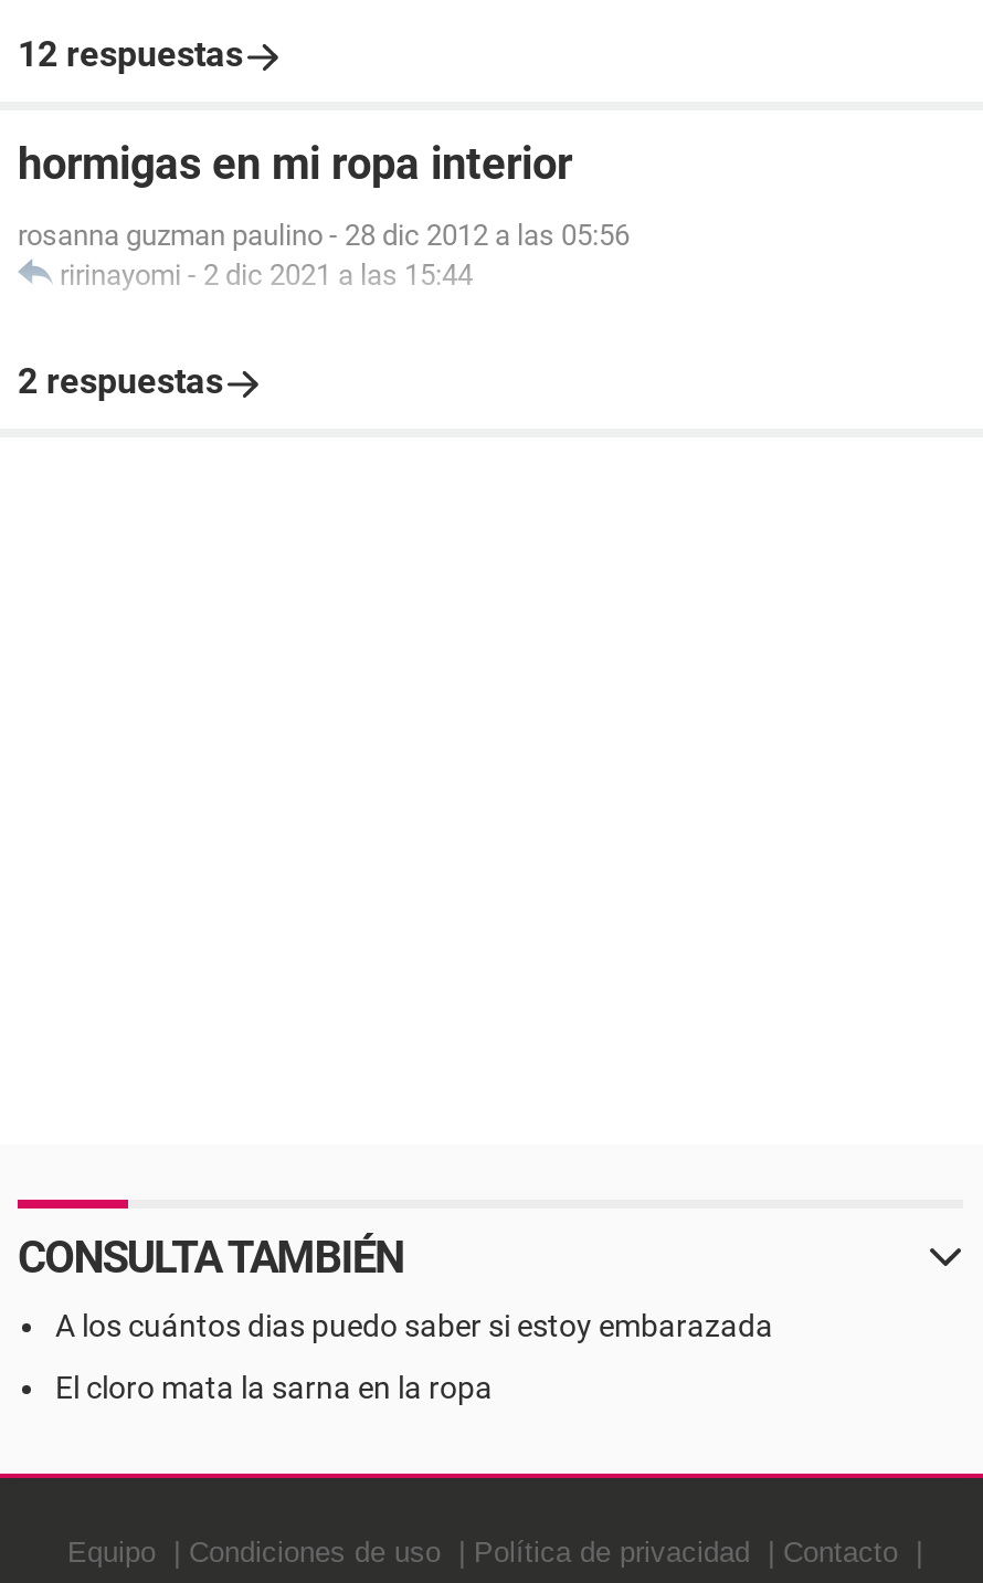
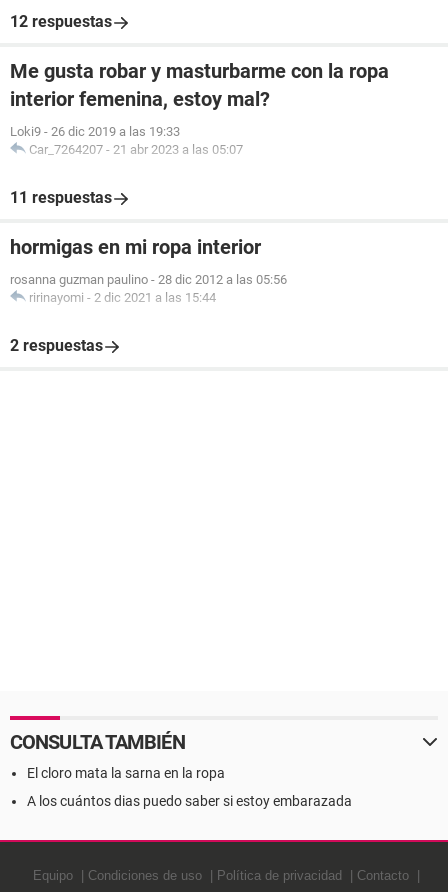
none -> [10,59,389,207] Me gusta robar y masturbarme con la ropa | interior femenina, estoy mal? | Loki9 - 26 dic 2019 a las 19:33 | Car_7264207 - 21 abr 2023 a las 05:07 | 11 respuestas
moved [55,1308,773,1343] -> [27,793,352,809]: A los cuántos dias puedo saber si estoy embarazada

